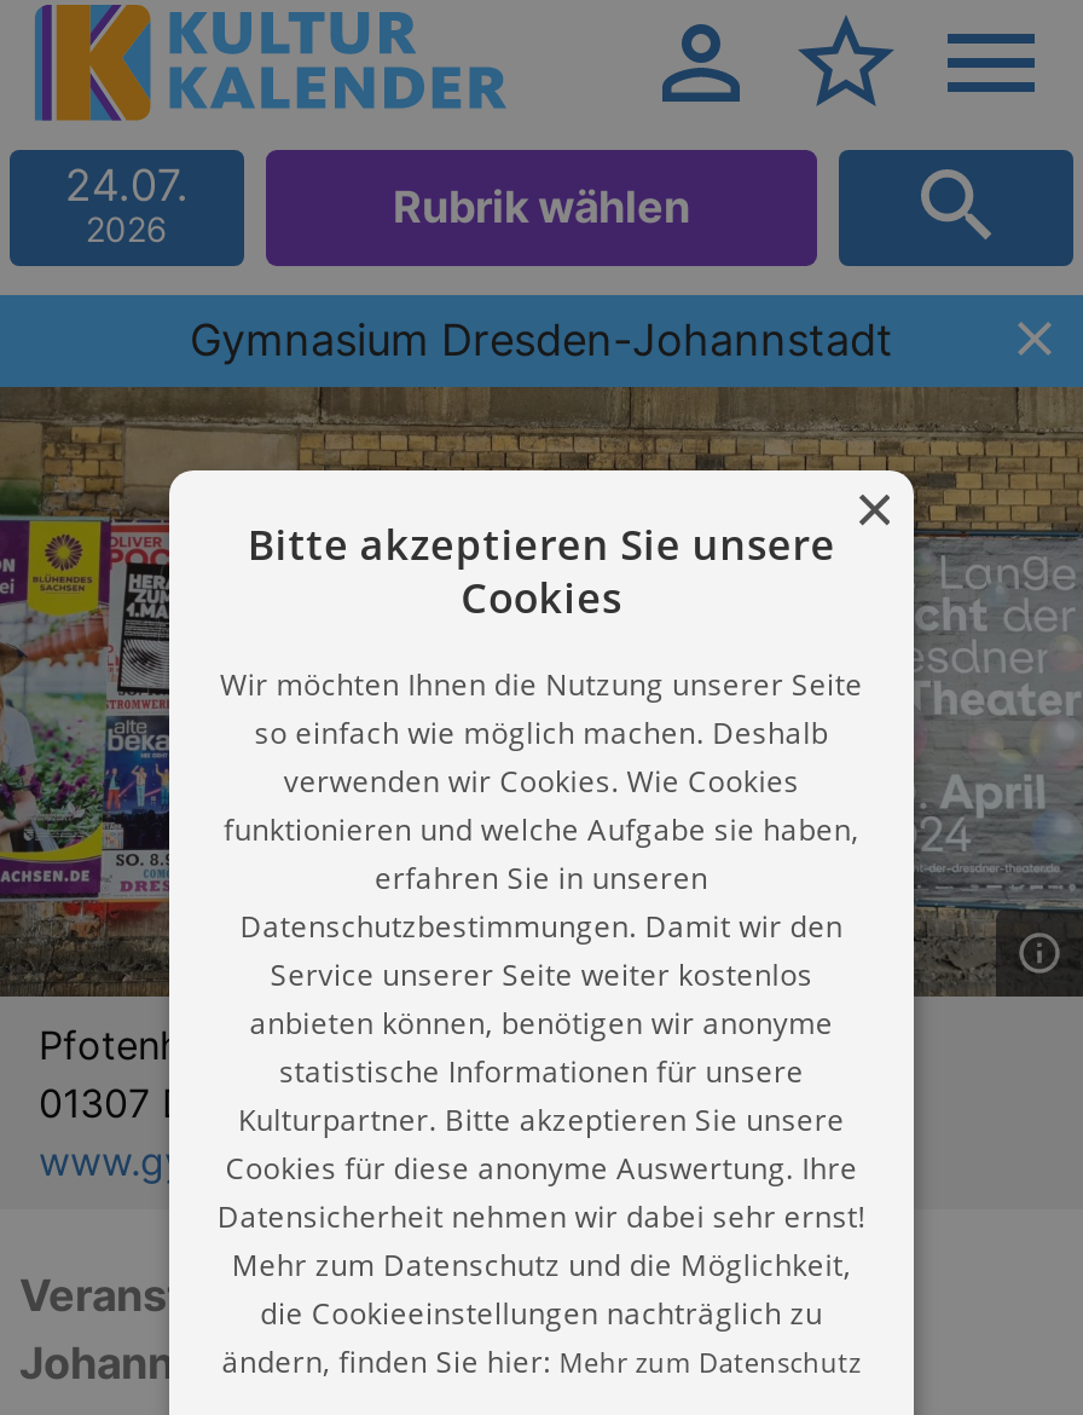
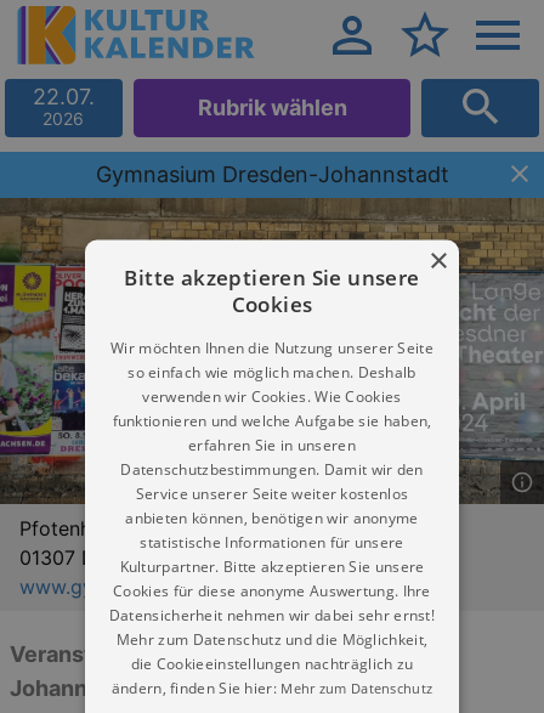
[65,160,188,210] 24.07. -> [33,84,95,109] 22.07.

